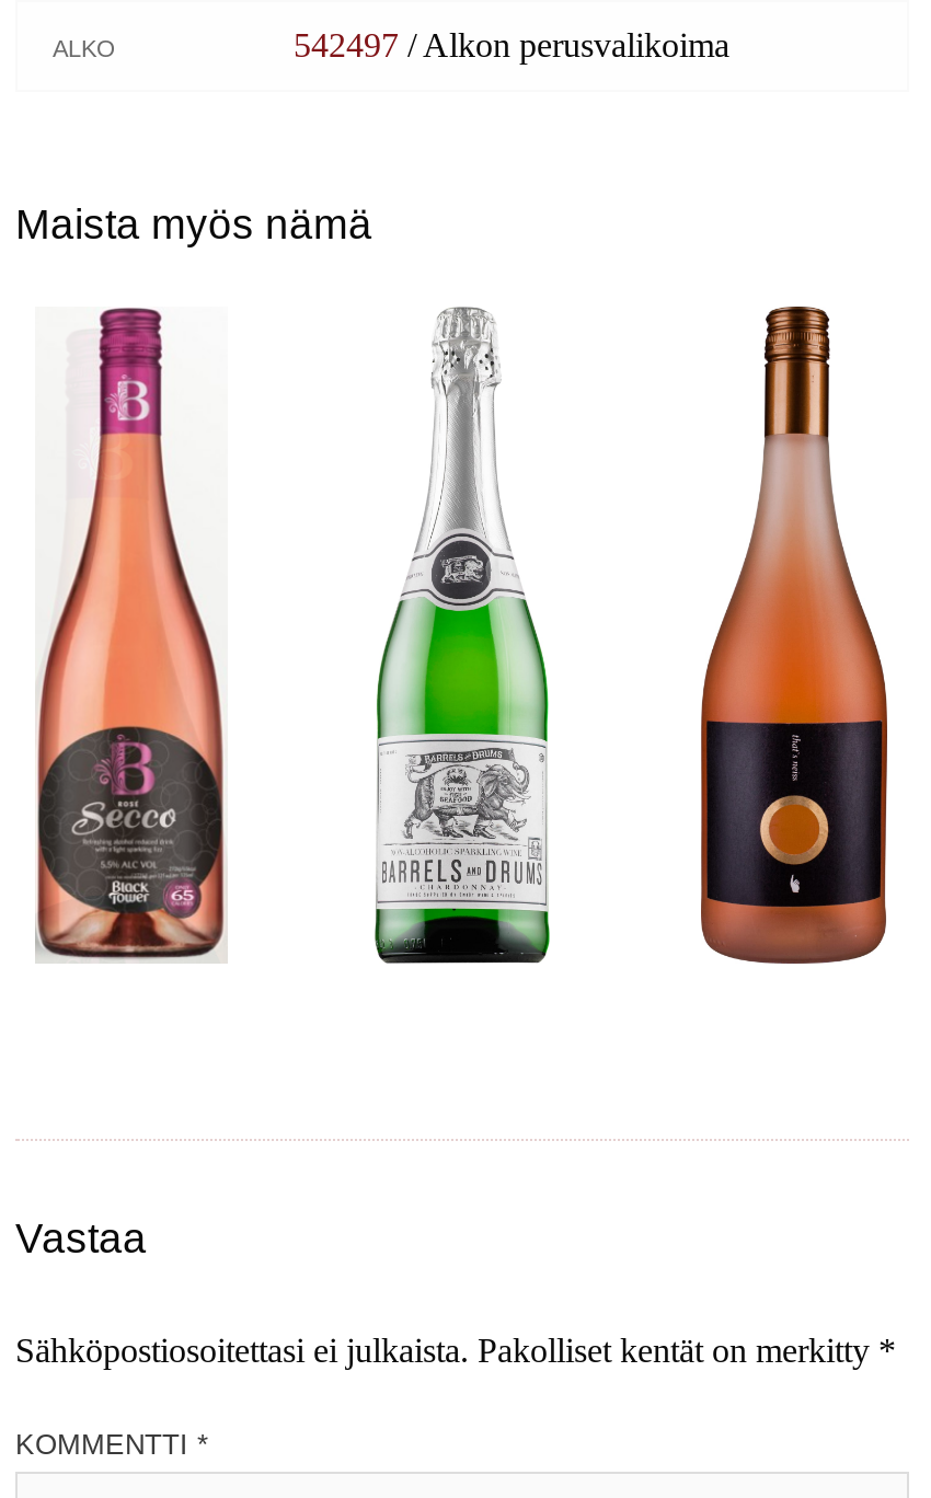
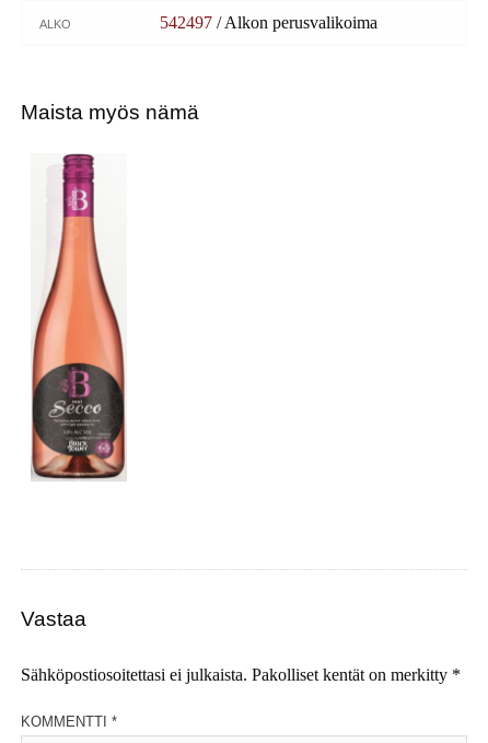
[372,304,552,966] [image] -> none
[699,304,889,966] [image] -> none

